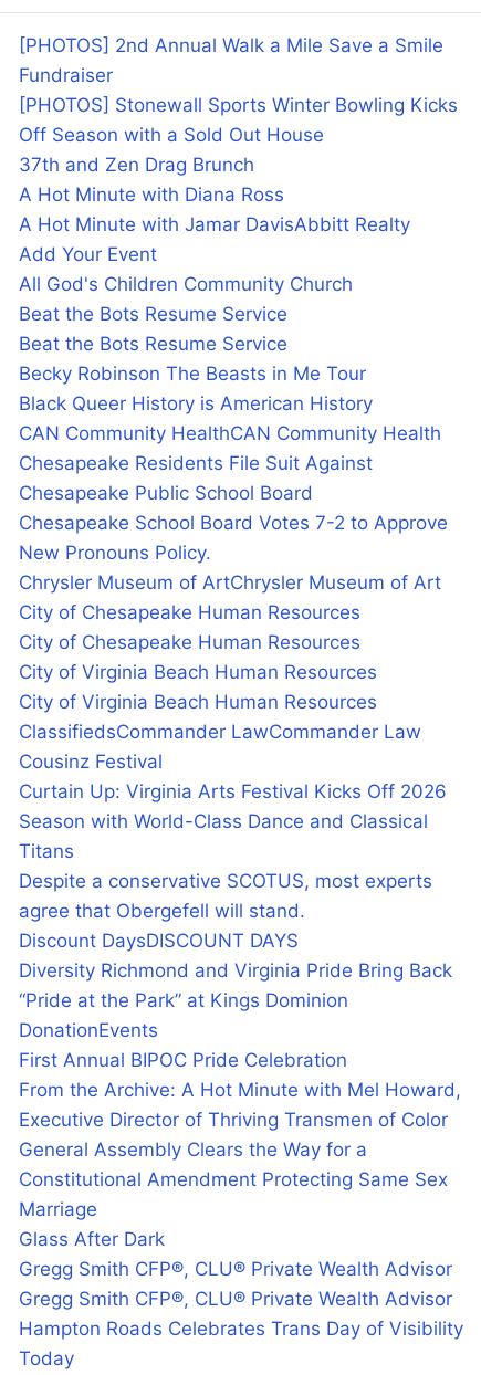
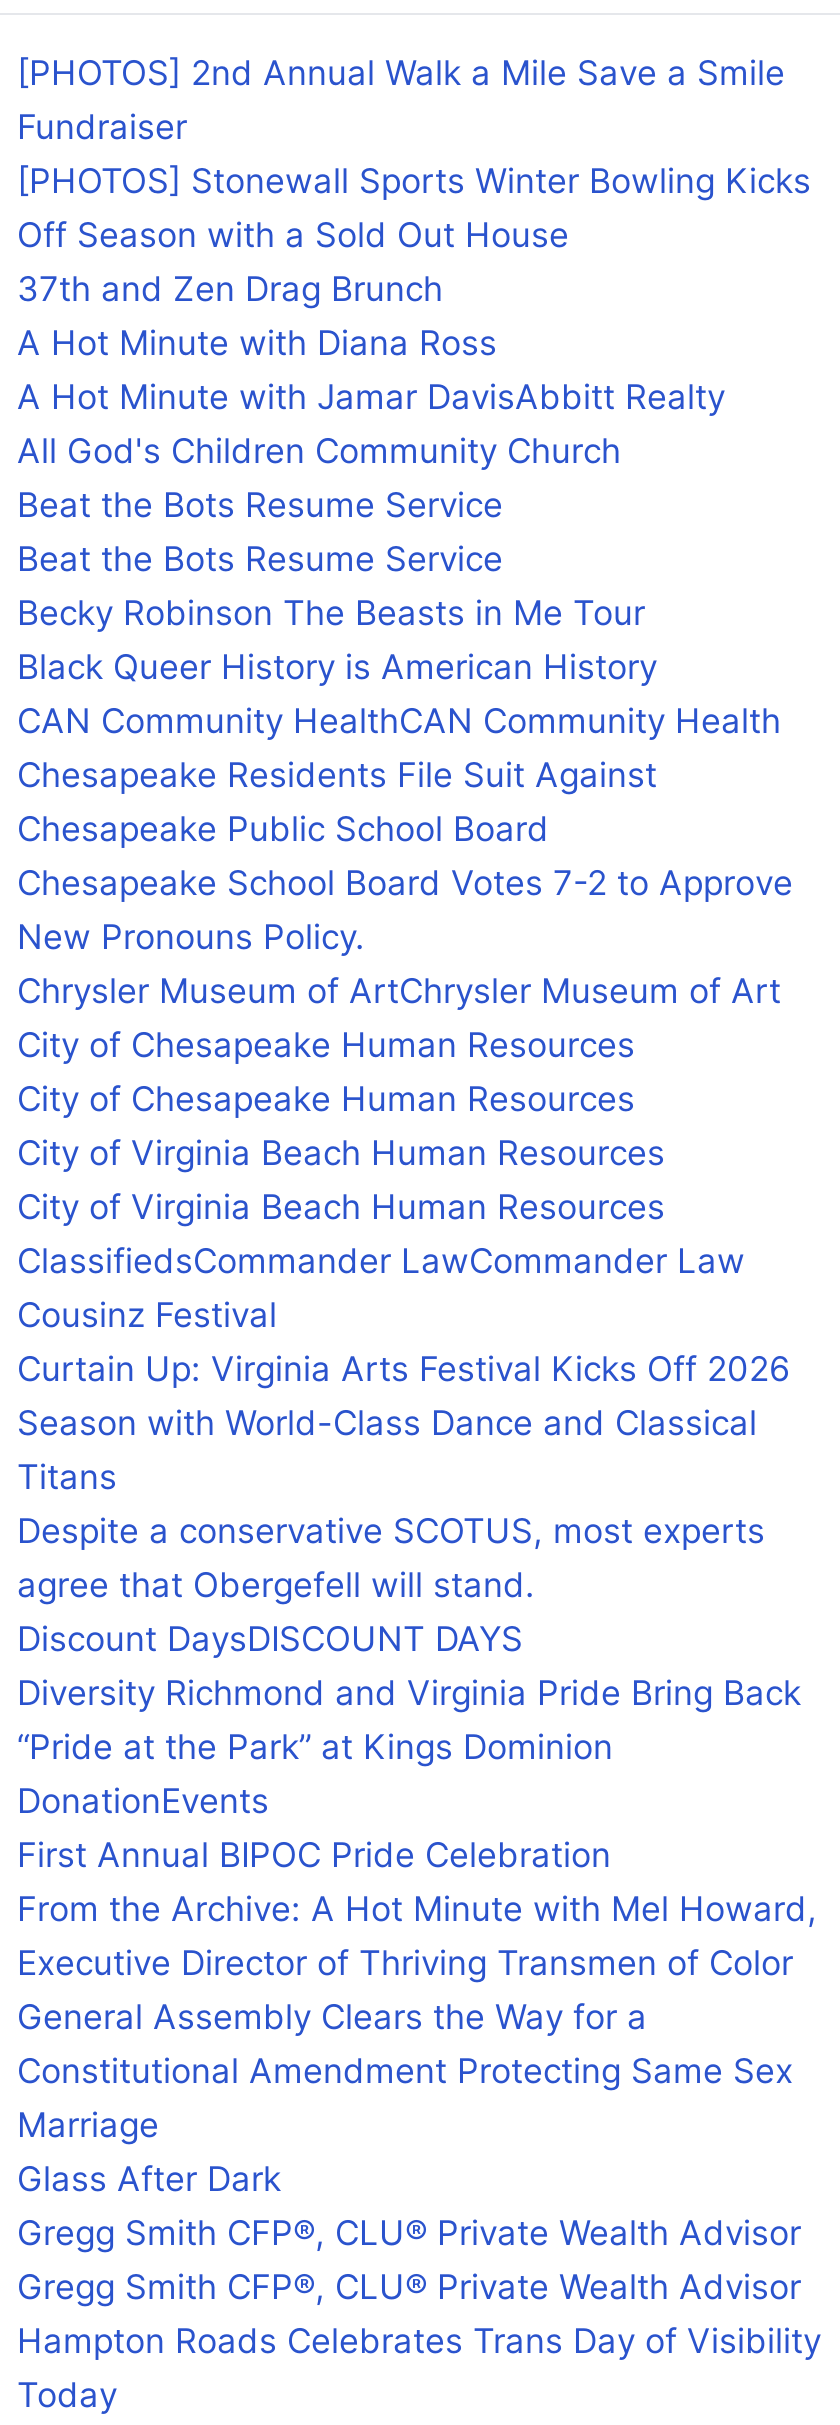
[19,243,157,265] Add Your Event -> none

